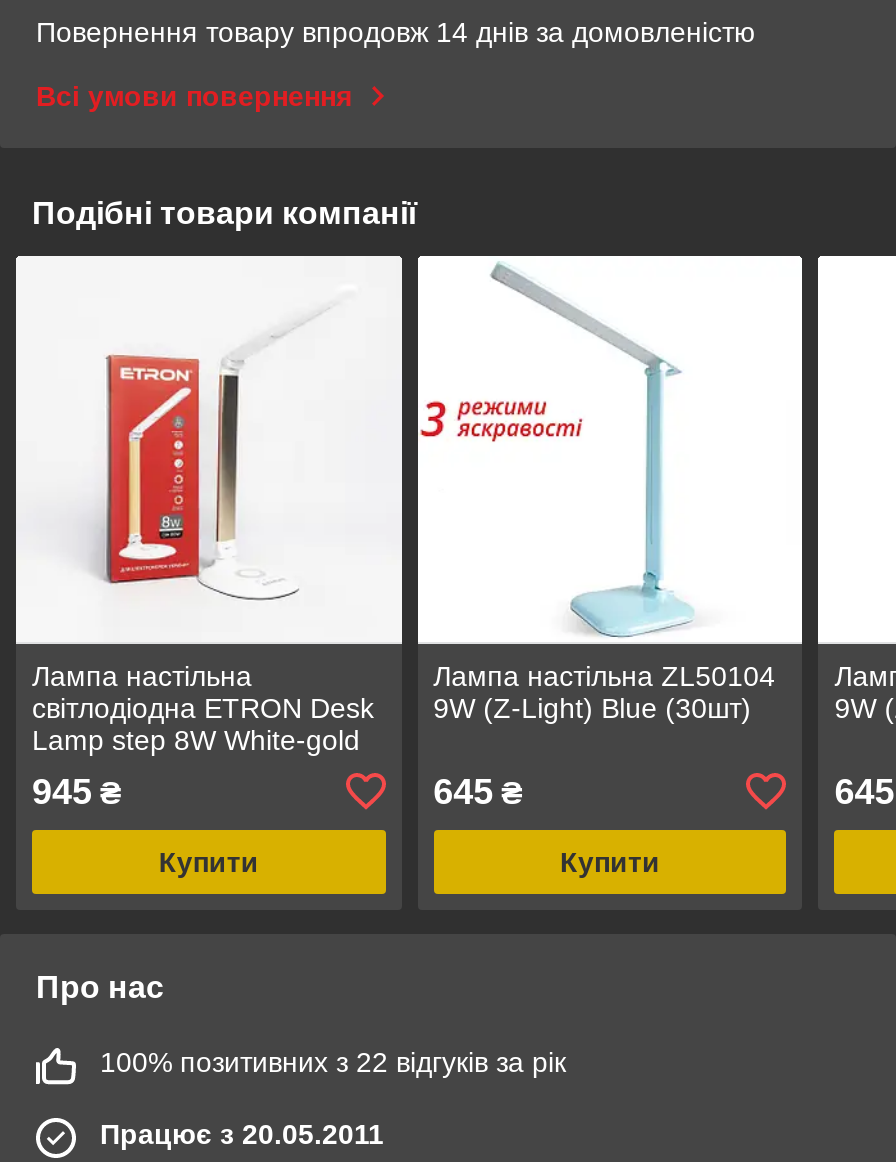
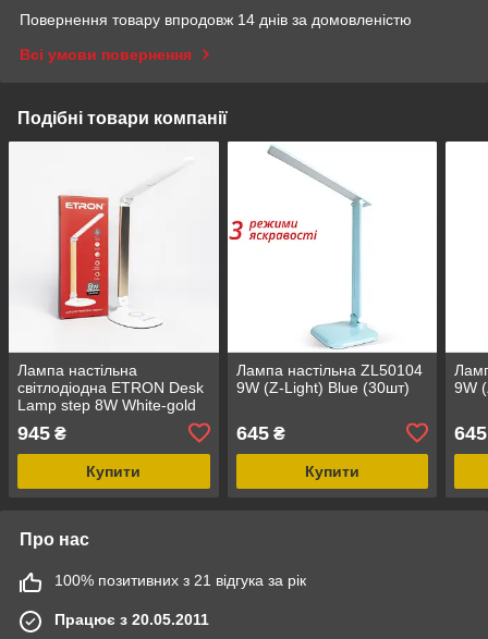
[100,1046,566,1078] 100% позитивних з 22 відгуків за рік -> [54,571,306,589] 100% позитивних з 21 відгука за рік

